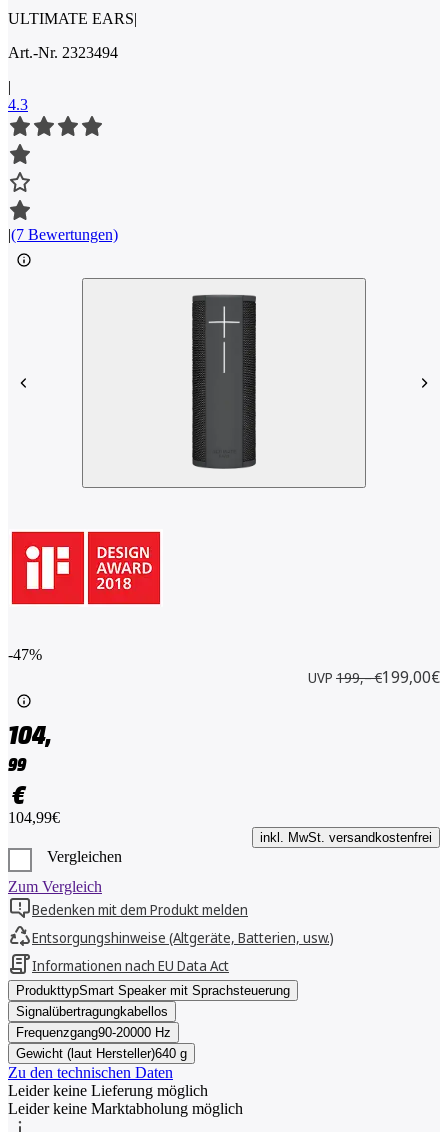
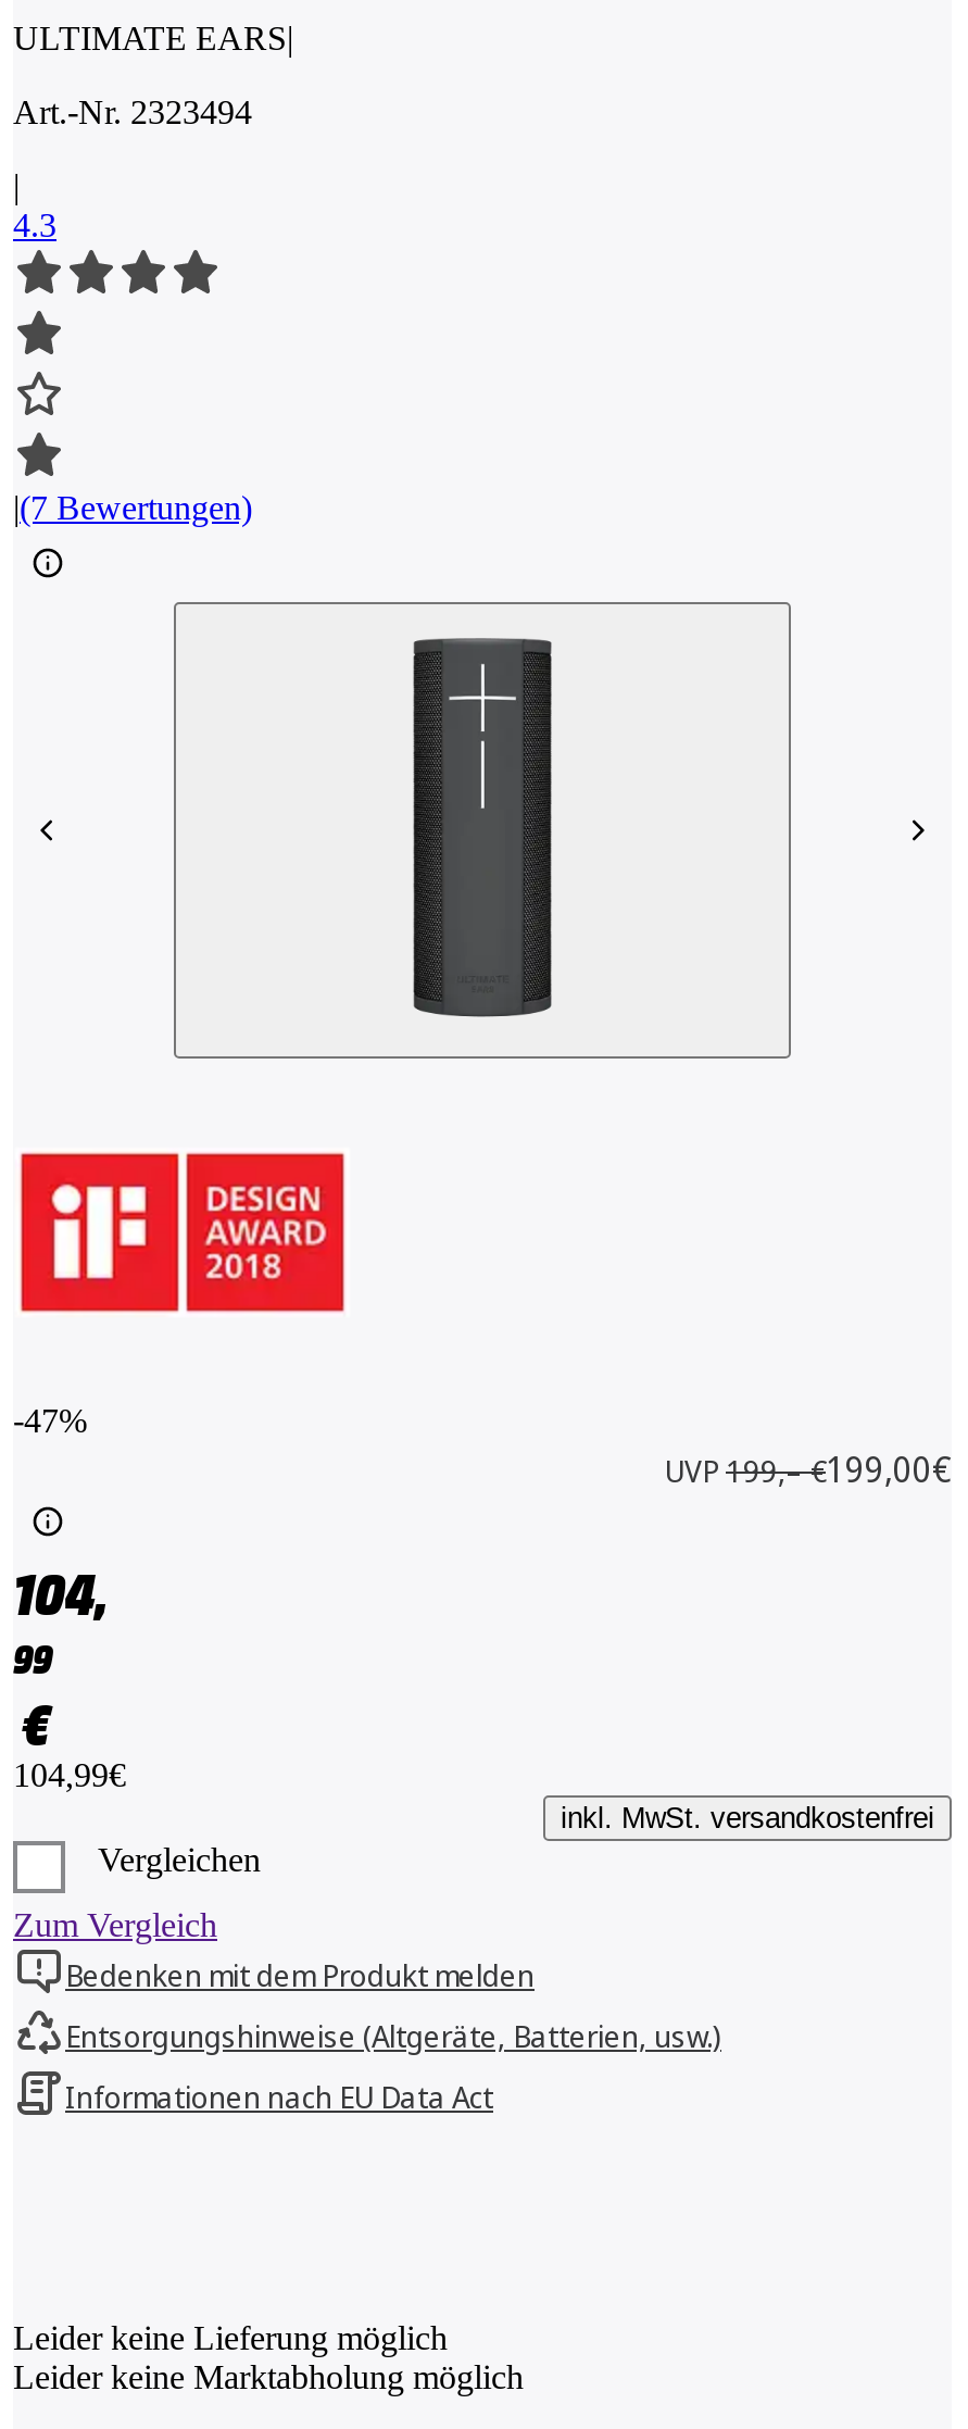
[8,983,290,1081] ProdukttypSmart Speaker mit Sprachsteuerung | Signalübertragungkabellos | Frequenzgang90-20000 Hz | Gewicht (laut Hersteller)640 g | Zu den technischen Daten -> none

